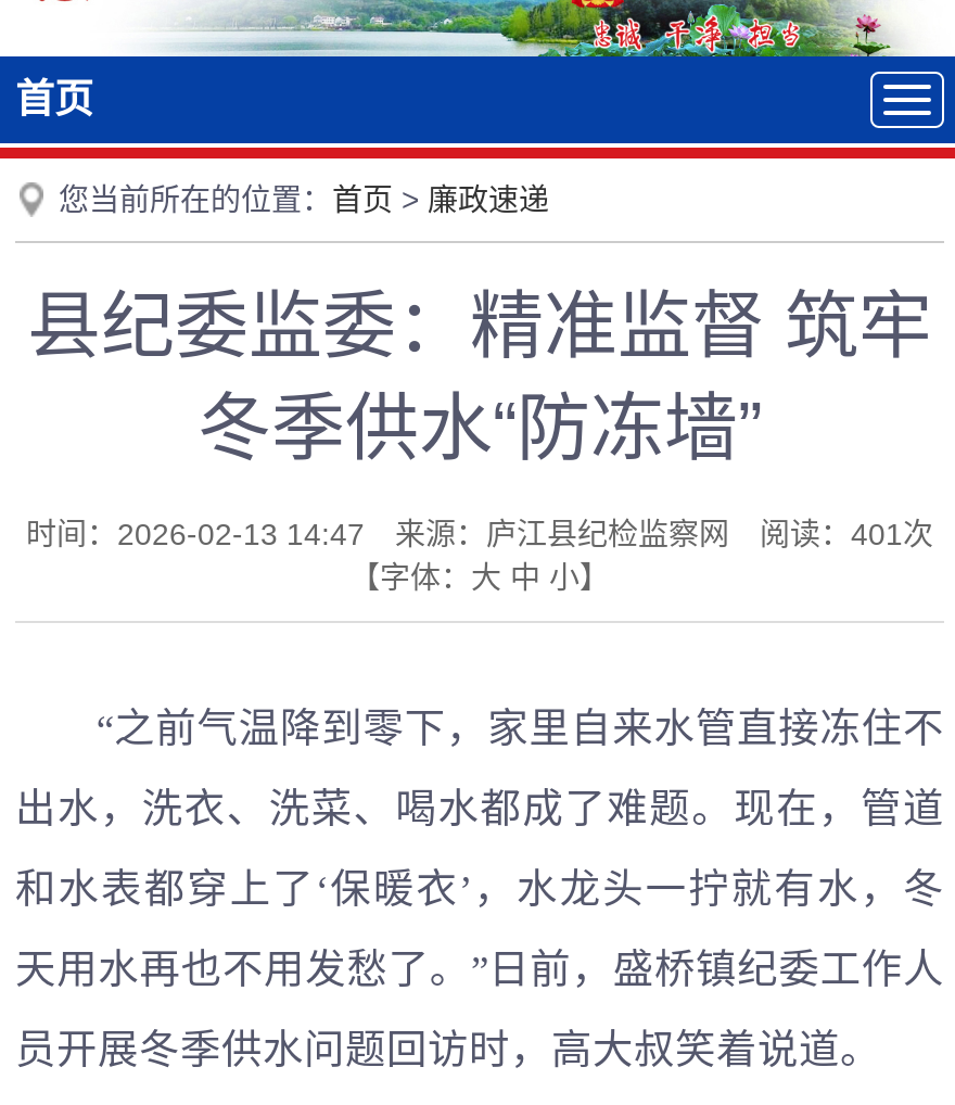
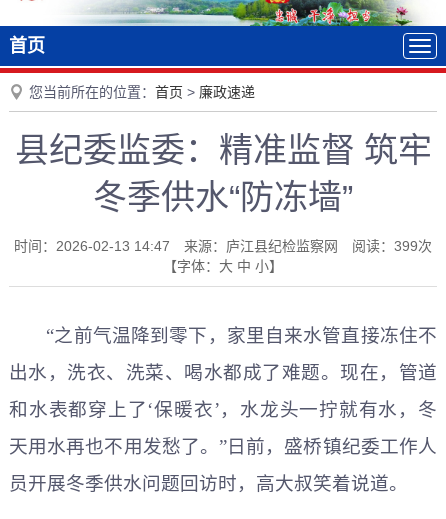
[26,517,933,551] 时间：2026-02-13 14:47 来源：庐江县纪检监察网 阅读：401次 -> [14,238,432,254] 时间：2026-02-13 14:47 来源：庐江县纪检监察网 阅读：399次

